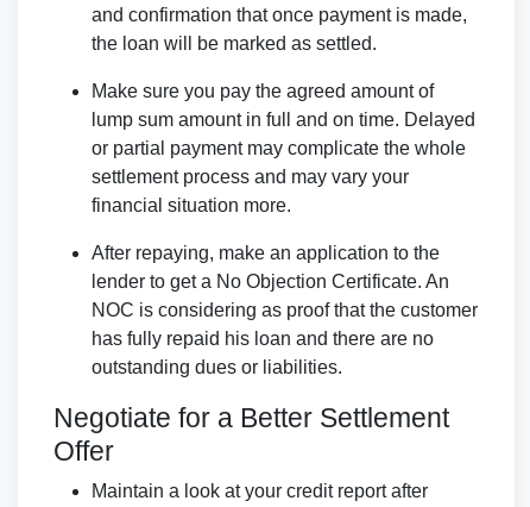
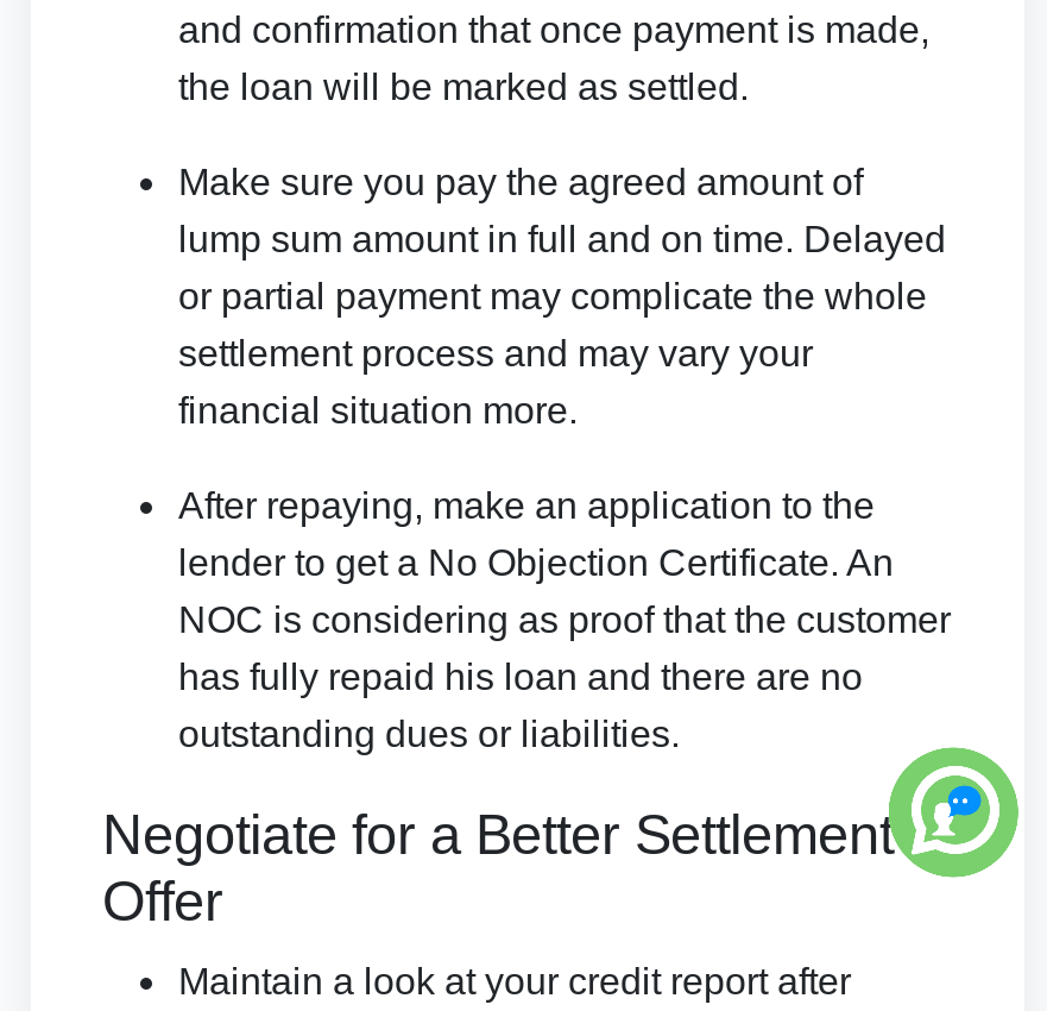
none -> [889,745,1022,880] [image]

